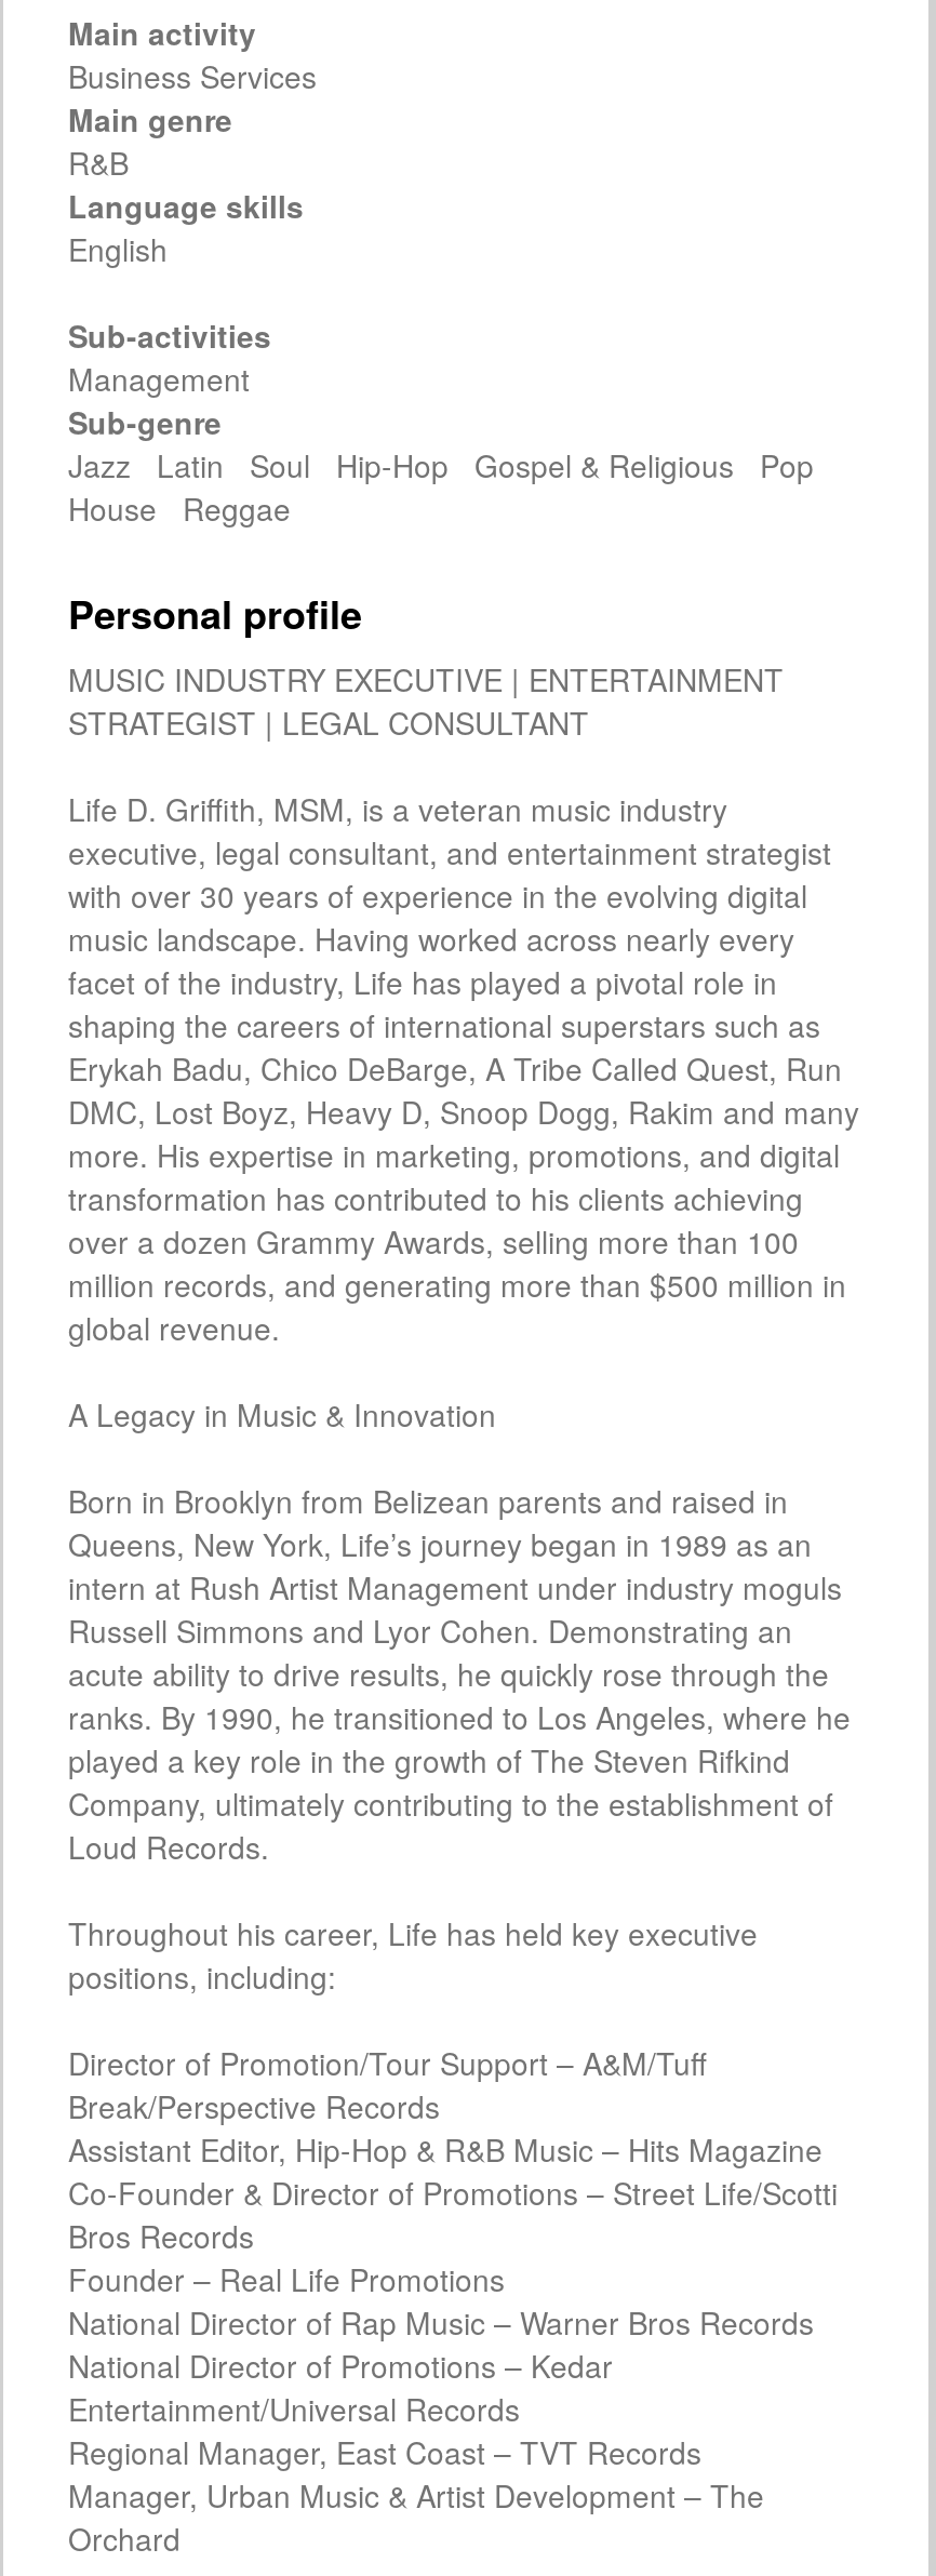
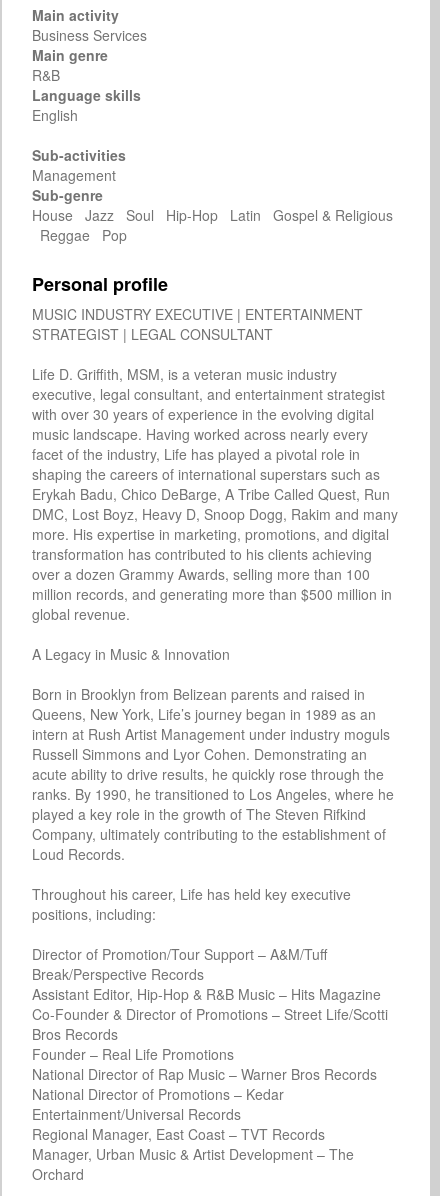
[68,443,831,530] Jazz Latin Soul Hip-Hop Gospel & Religious Pop | House Reggae -> [32,205,393,245] House Jazz Soul Hip-Hop Latin Gospel & Religious | Reggae Pop

